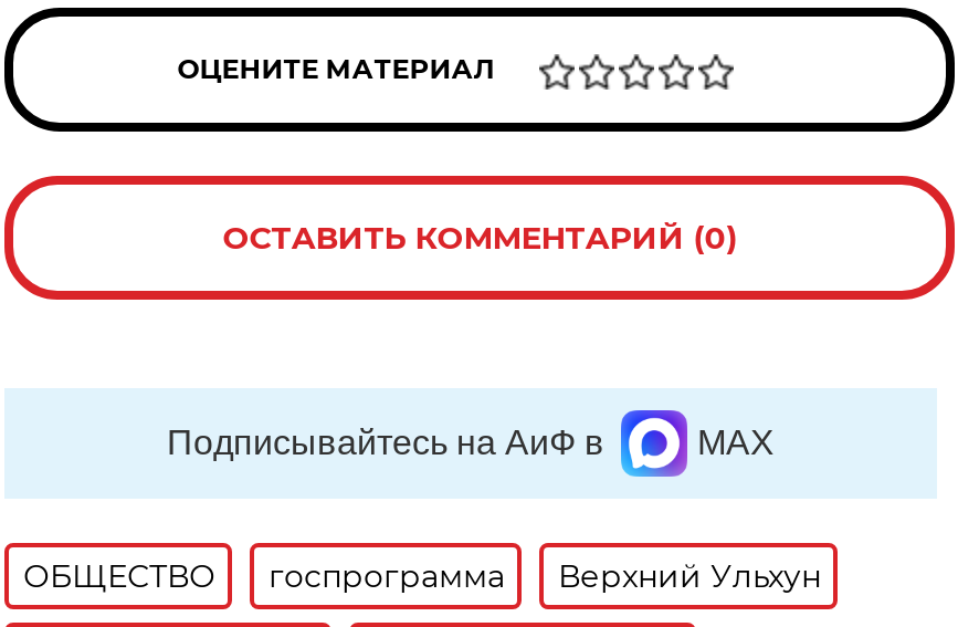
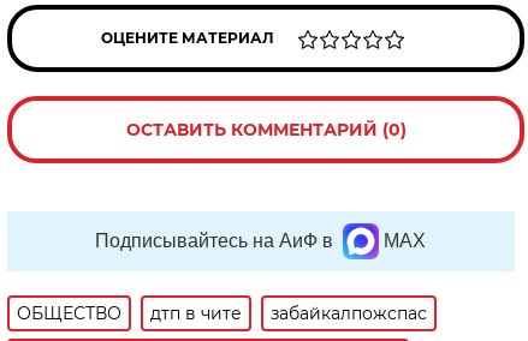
[268,556,821,596] госпрограмма | Верхний Ульхун -> [151,303,427,324] дтп в чите | забайкалпожспас

